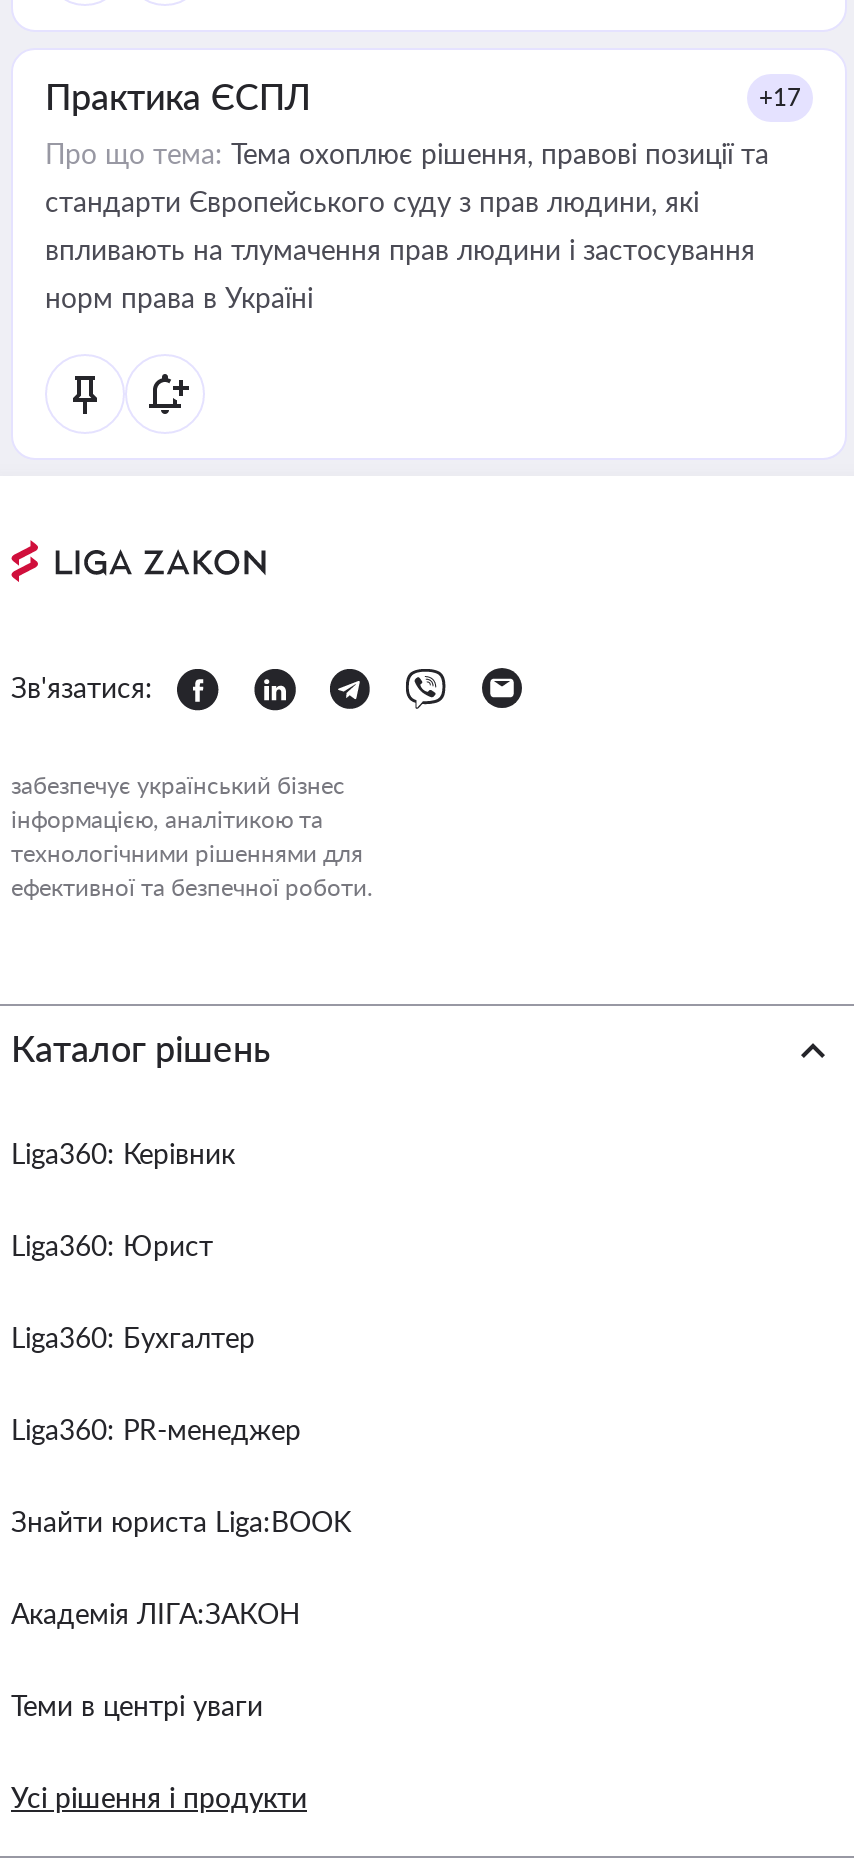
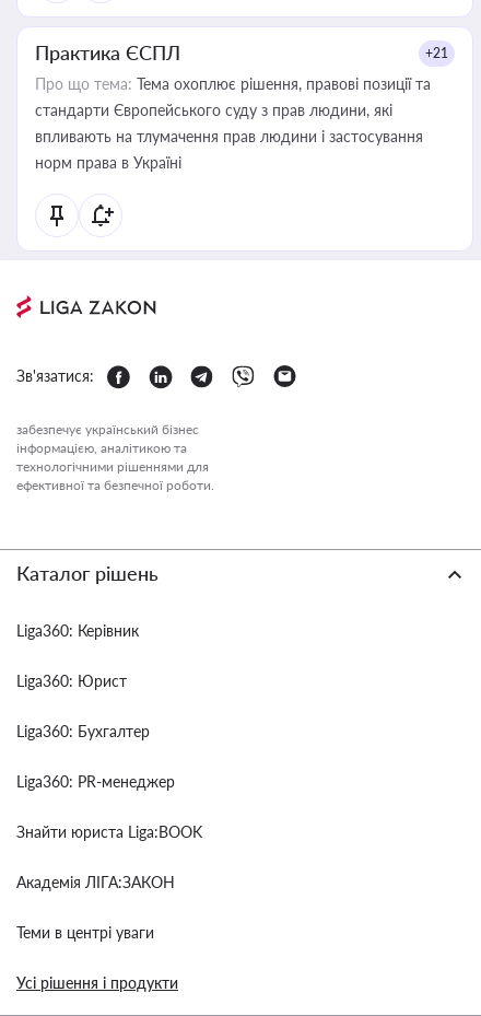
[759,82,801,112] +17 -> [425,45,448,61] +21

